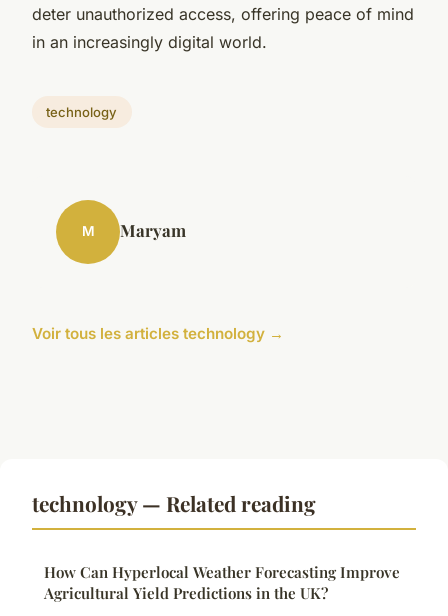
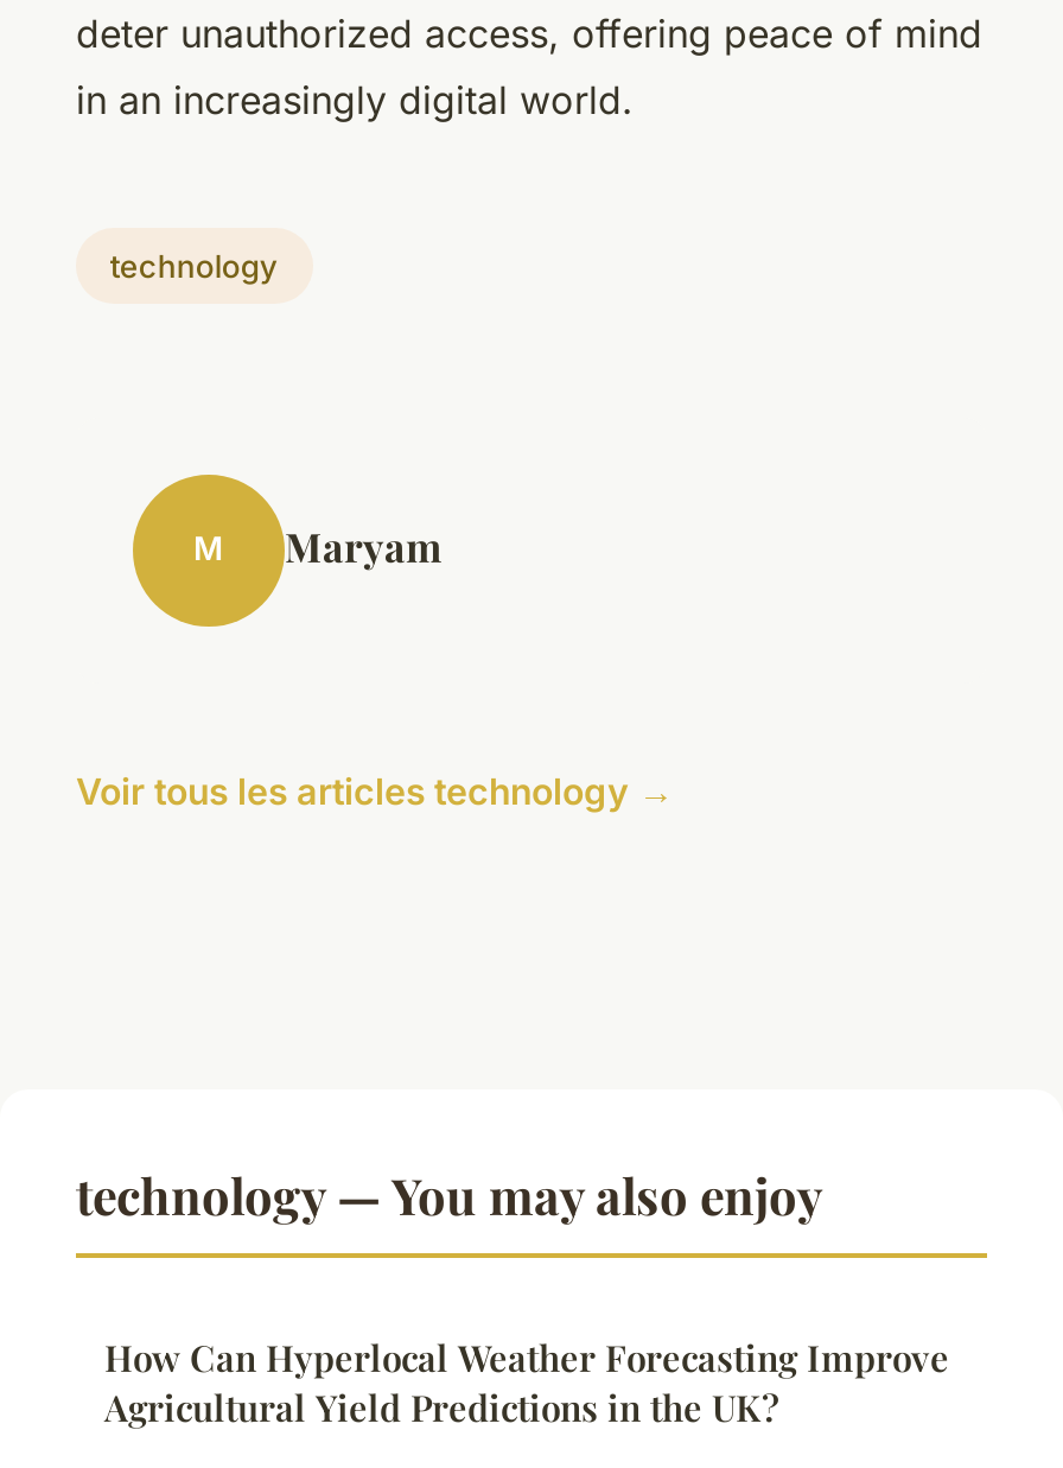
[32,489,316,517] technology — Related reading -> [76,1160,823,1226] technology — You may also enjoy

